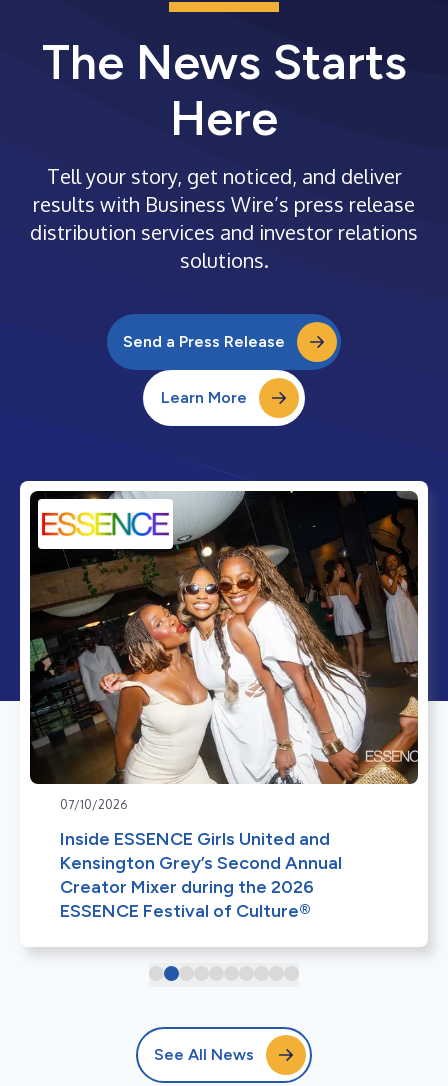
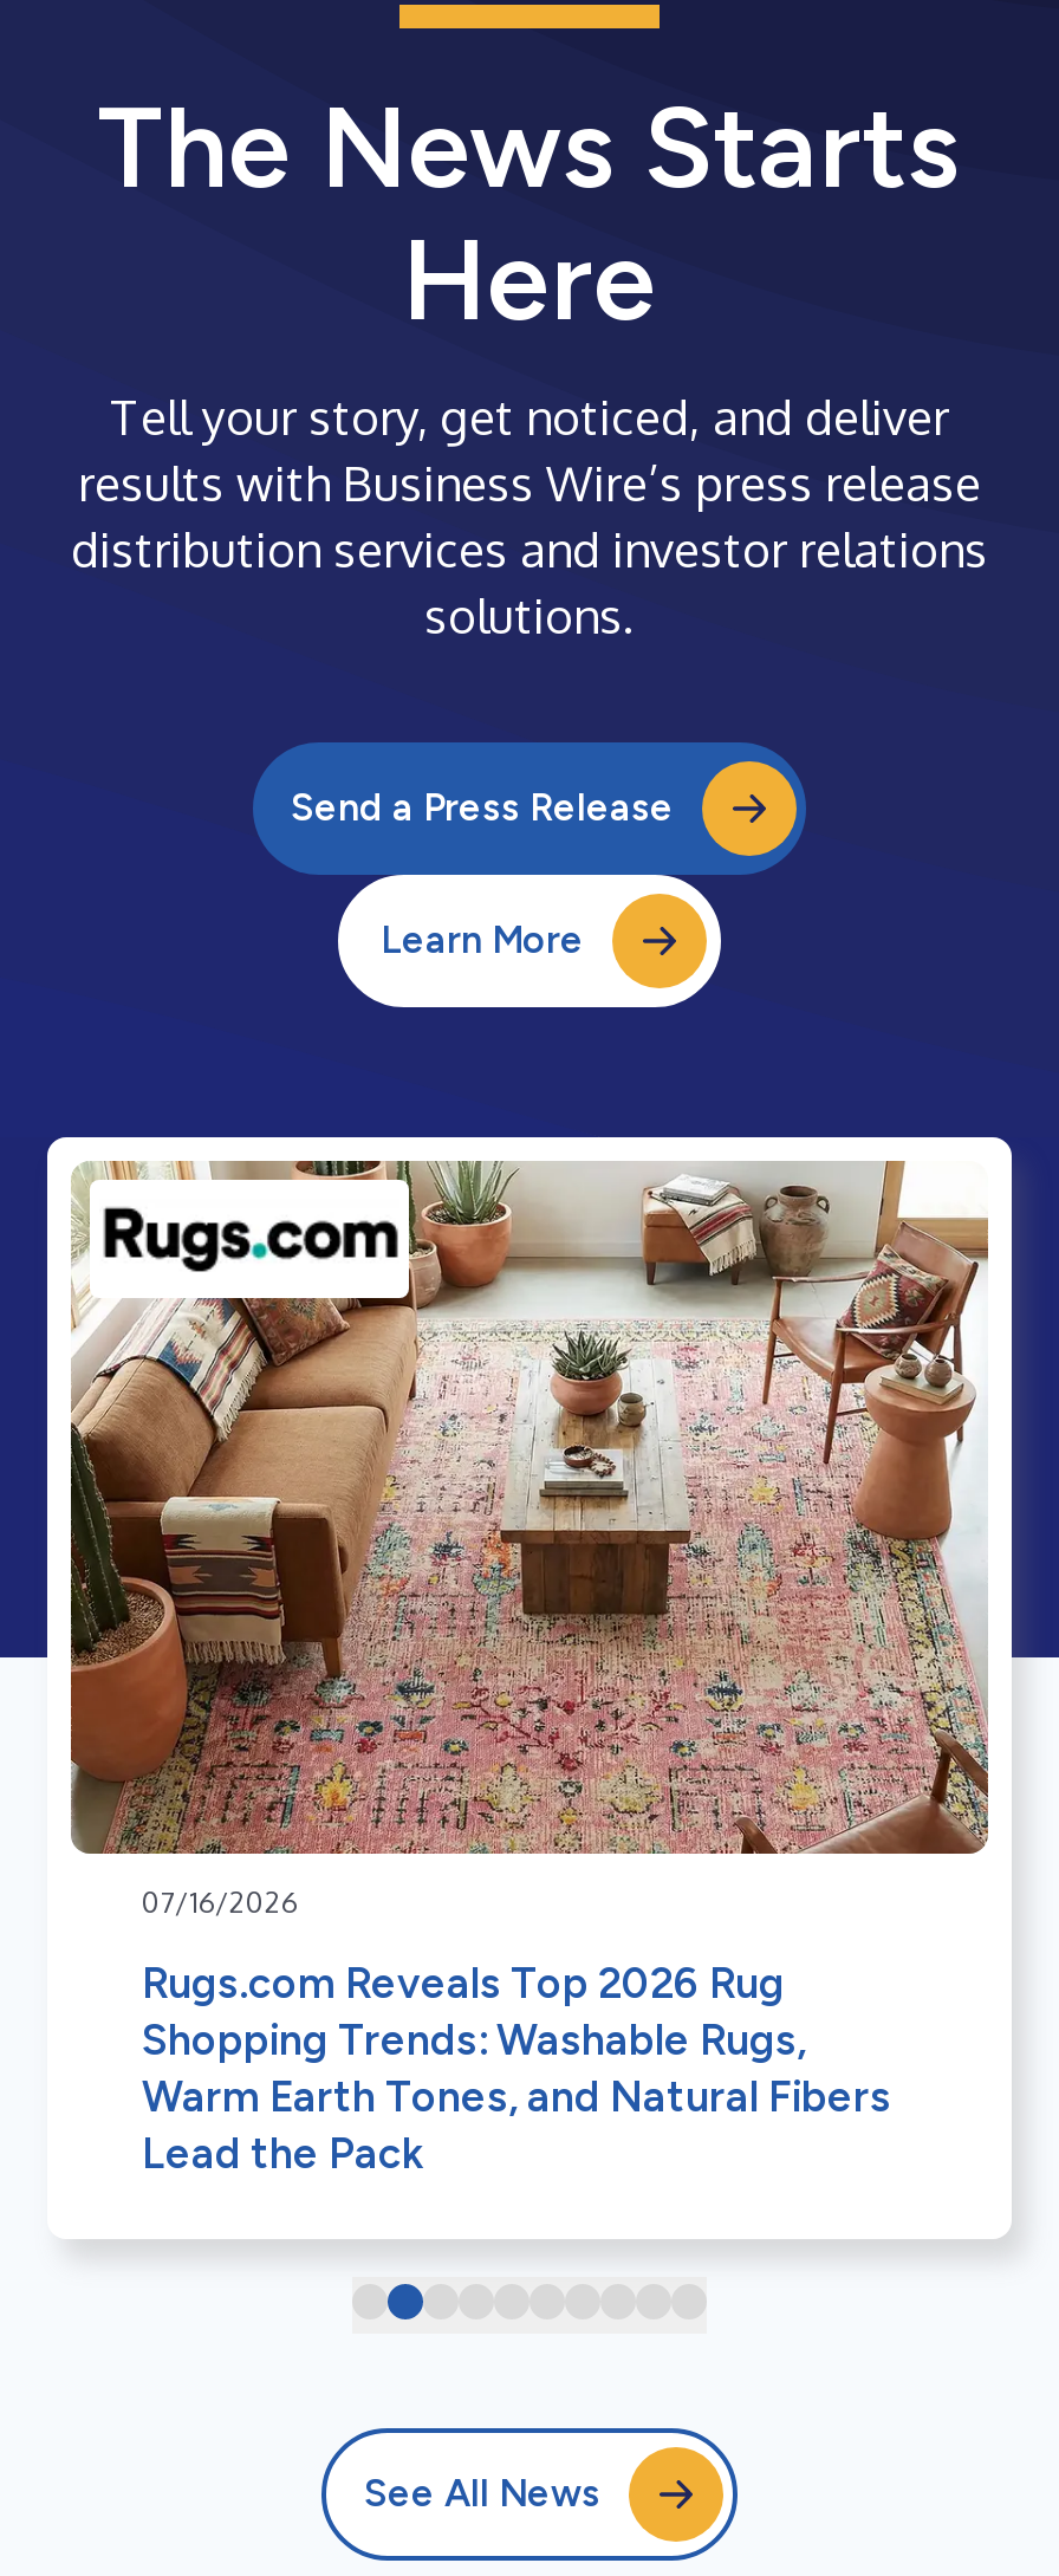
[29,490,419,812] [image] | 07/10/2026 -> [69,1159,990,1920] [image] | 07/16/2026
[60,828,342,922] Inside ESSENCE Girls United and | Kensington Grey’s Second Annual | Creator Mixer during the 2026 | ESSENCE Festival of Culture® -> [142,1957,891,2180] Rugs.com Reveals Top 2026 Rug | Shopping Trends: Washable Rugs, | Warm Earth Tones, and Natural Fibers | Lead the Pack

